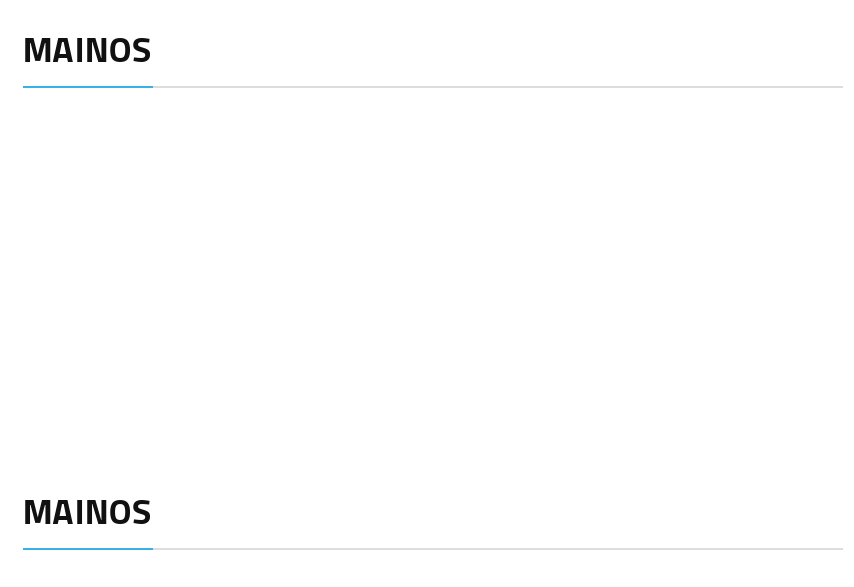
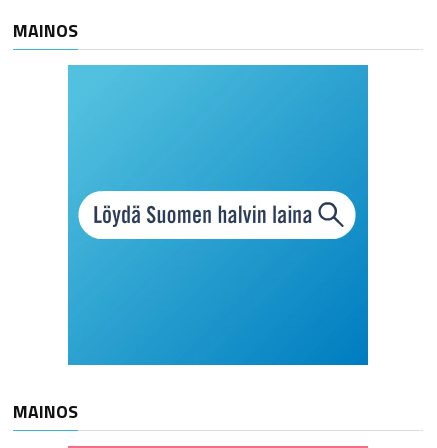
none -> [67,64,369,366] [image]

